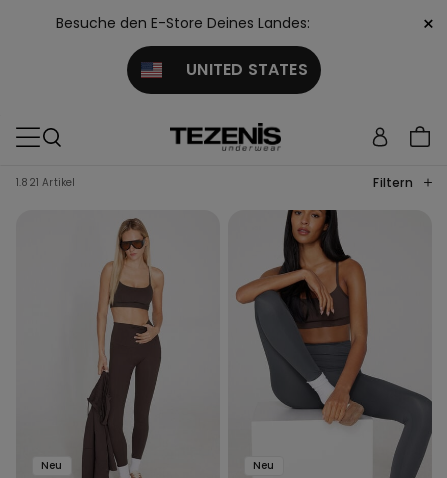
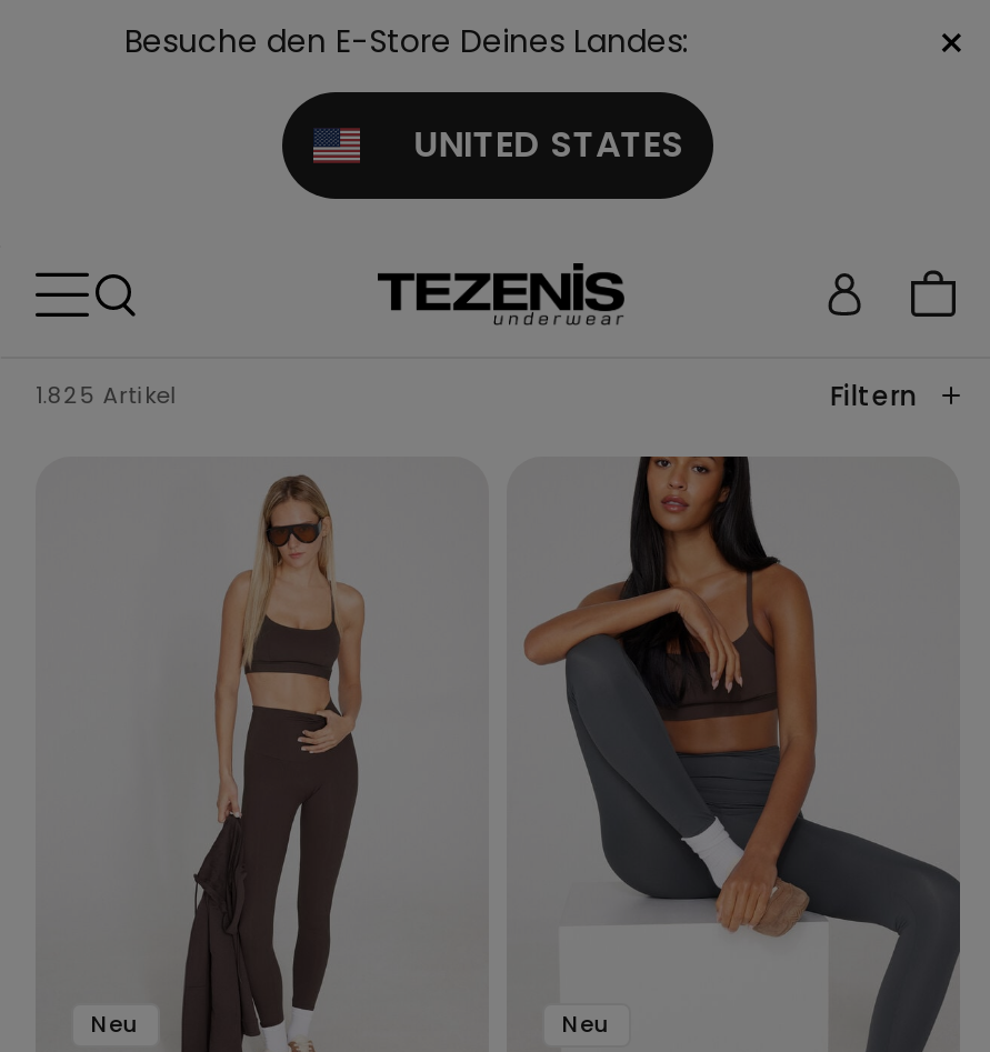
[16,175,76,190] 1.821 Artikel -> [36,379,177,412] 1.825 Artikel

